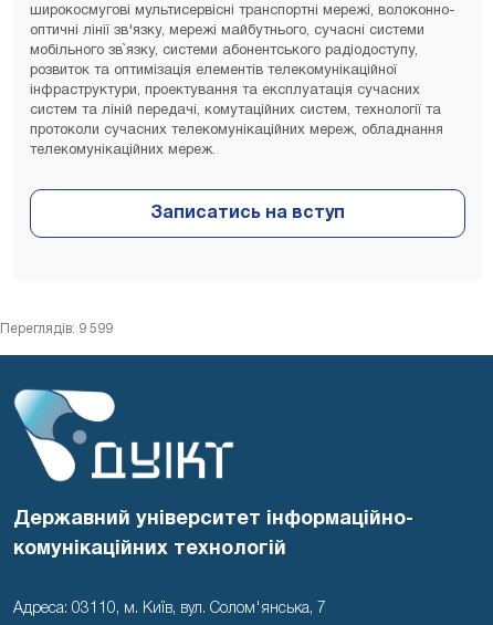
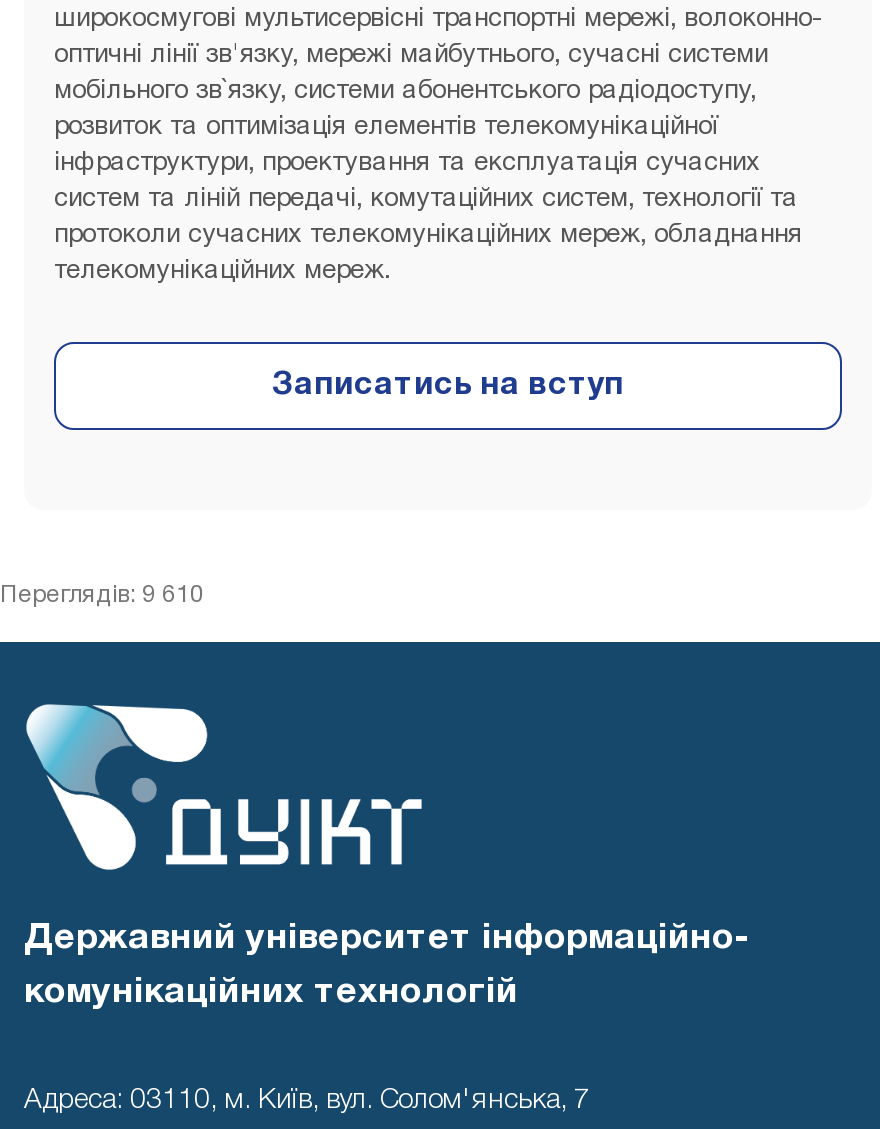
[0,323,113,335] Переглядів: 9 599 -> [0,584,204,606] Переглядів: 9 610

